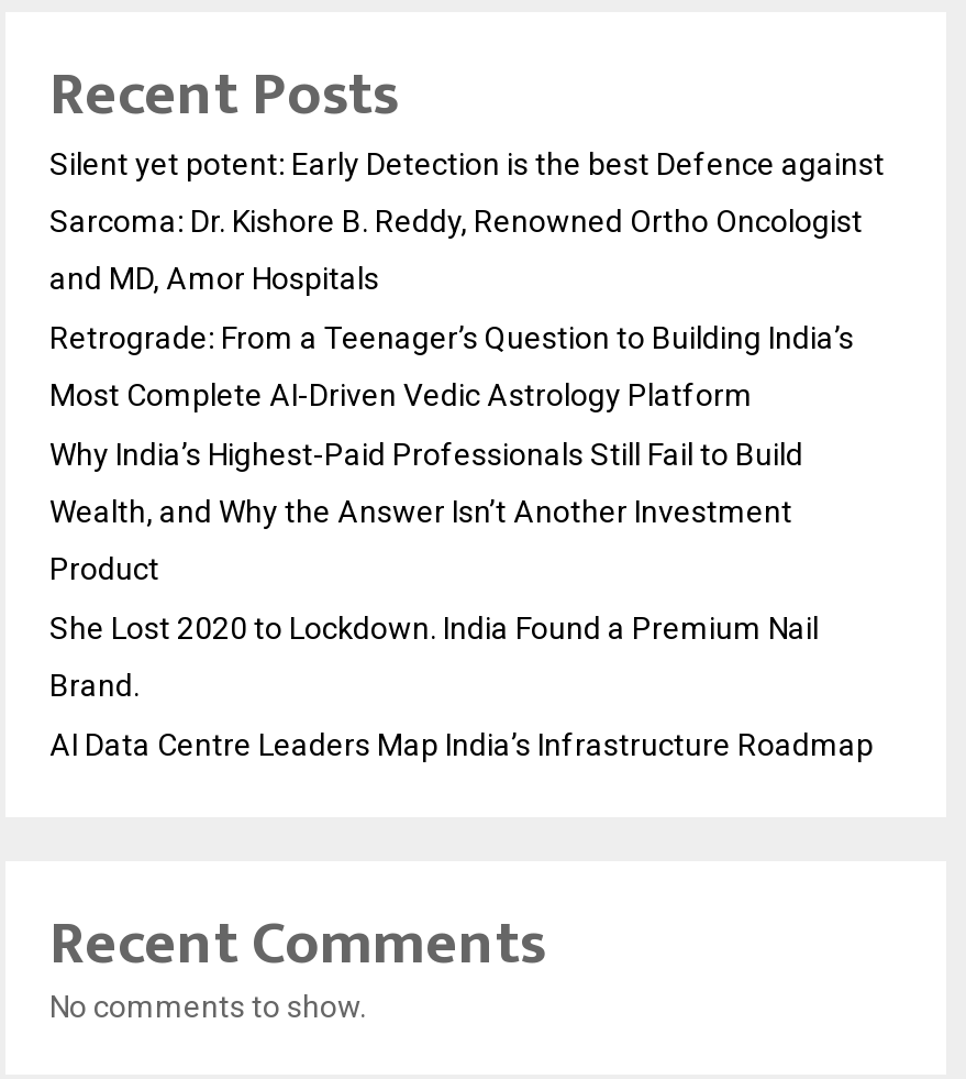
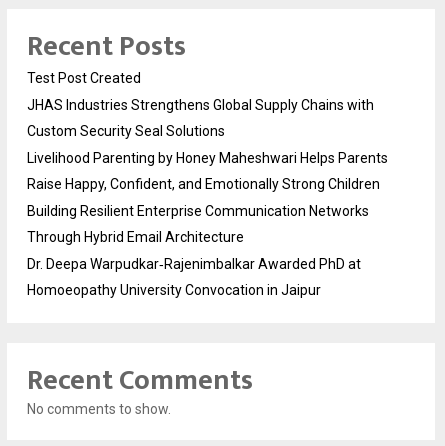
[49,145,885,761] Silent yet potent: Early Detection is the best Defence against | Sarcoma: Dr. Kishore B. Reddy, Renowned Ortho Oncologist | and MD, Amor Hospitals | Retrograde: From a Teenager’s Question to Building India’s | Most Complete AI-Driven Vedic Astrology Platform | Why India’s Highest-Paid Professionals Still Fail to Build | Wealth, and Why the Answer Isn’t Another Investment | Product | She Lost 2020 to Lockdown. India Found a Premium Nail | Brand. | AI Data Centre Leaders Map India’s Infrastructure Roadmap -> [27,69,388,297] Test Post Created | JHAS Industries Strengthens Global Supply Chains with | Custom Security Seal Solutions | Livelihood Parenting by Honey Maheshwari Helps Parents | Raise Happy, Confident, and Emotionally Strong Children | Building Resilient Enterprise Communication Networks | Through Hybrid Email Architecture | Dr. Deepa Warpudkar‑Rajenimbalkar Awarded PhD at | Homoeopathy University Convocation in Jaipur

